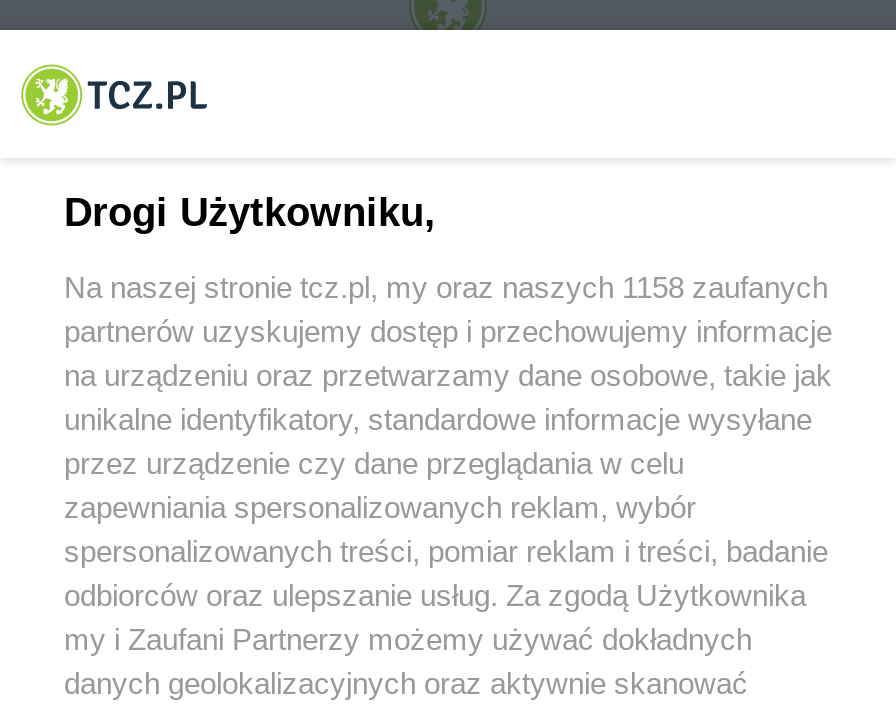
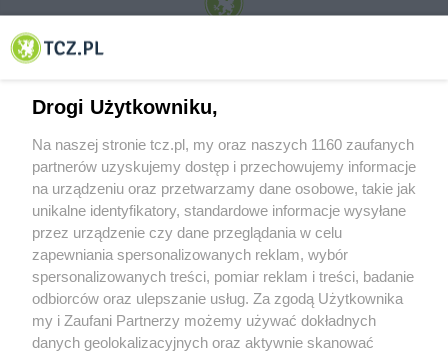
[64,270,828,304] Na naszej stronie tcz.pl, my oraz naszych 1158 zaufanych -> [32,135,414,152] Na naszej stronie tcz.pl, my oraz naszych 1160 zaufanych

